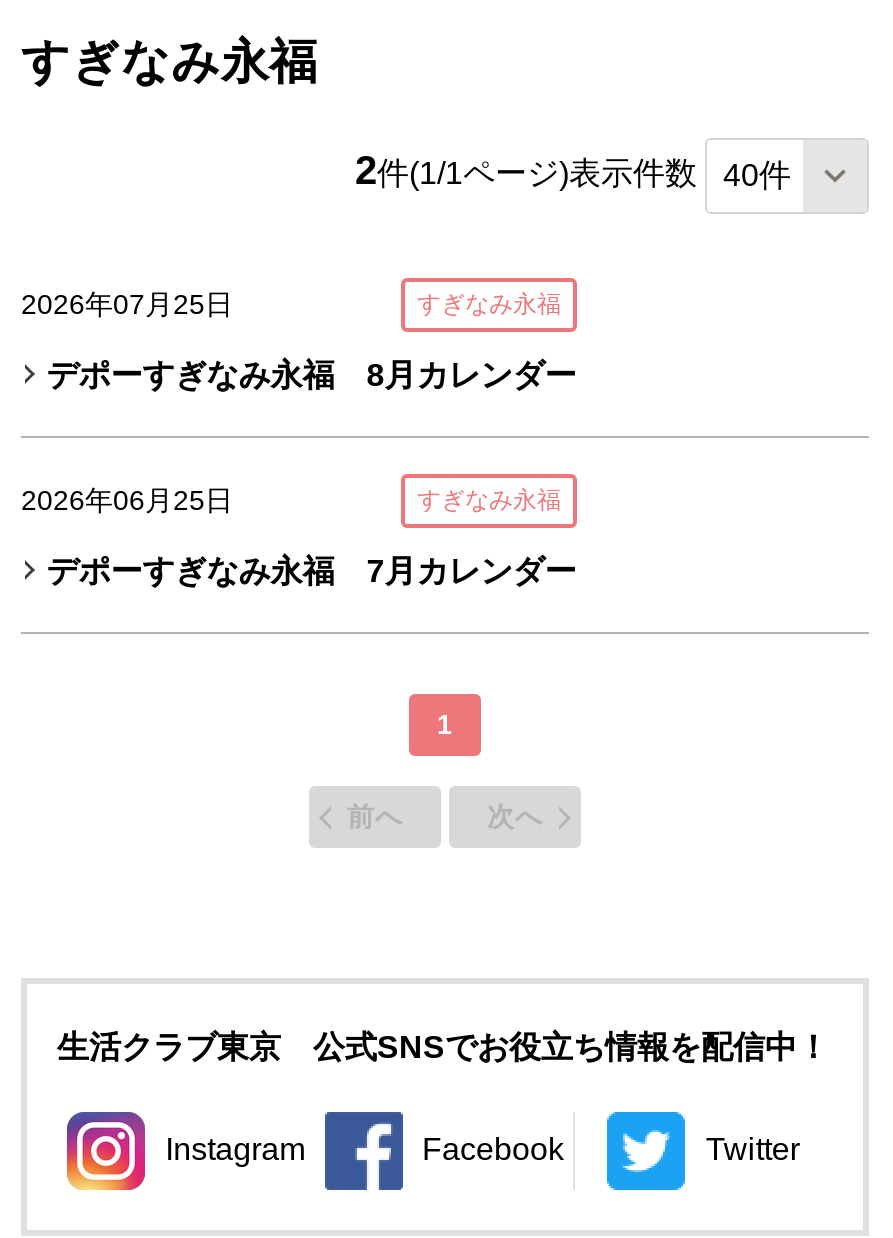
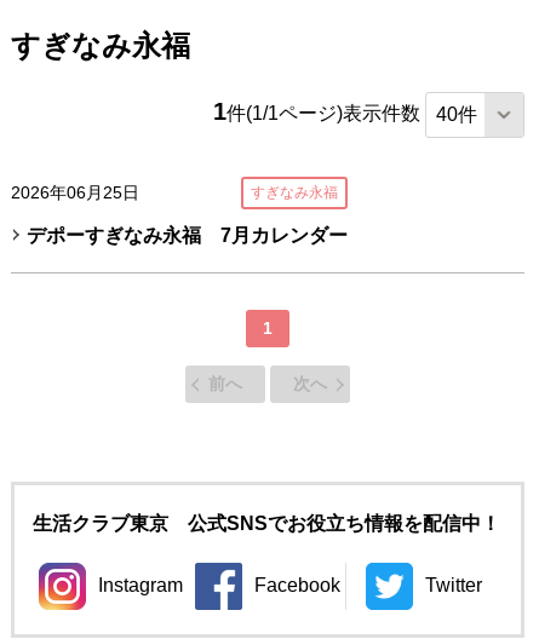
[21,148,705,392] 2件(1/1ページ)表示件数 | 2026年07月25日 | すぎなみ永福 | デポーすぎなみ永福 8月カレンダー -> [213,98,425,125] 1件(1/1ページ)表示件数

